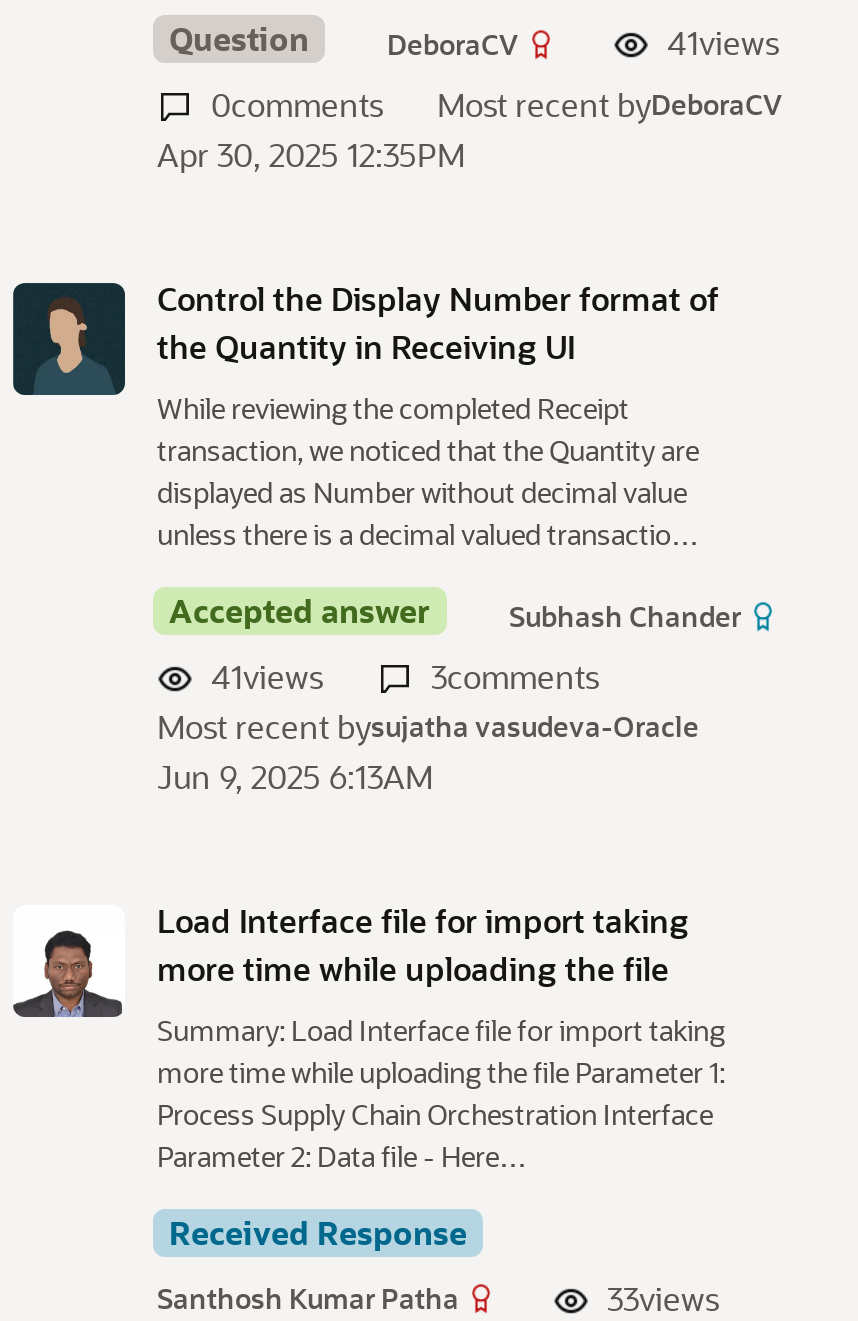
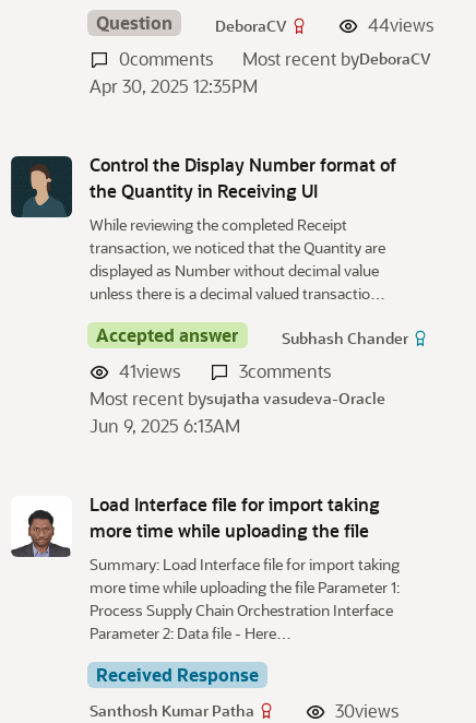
[667,22,779,64] 41views -> [368,13,433,36] 44views
[607,1276,719,1318] 33views -> [335,698,398,721] 30views

